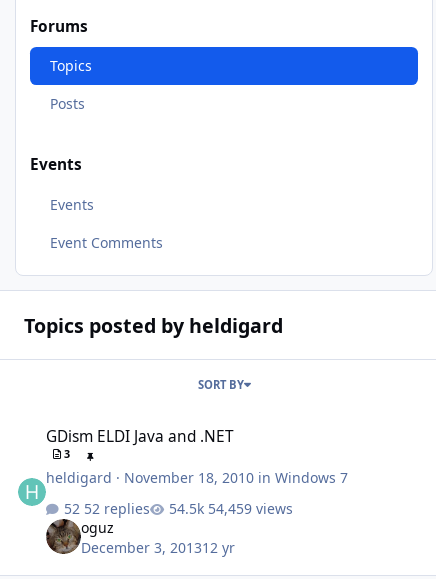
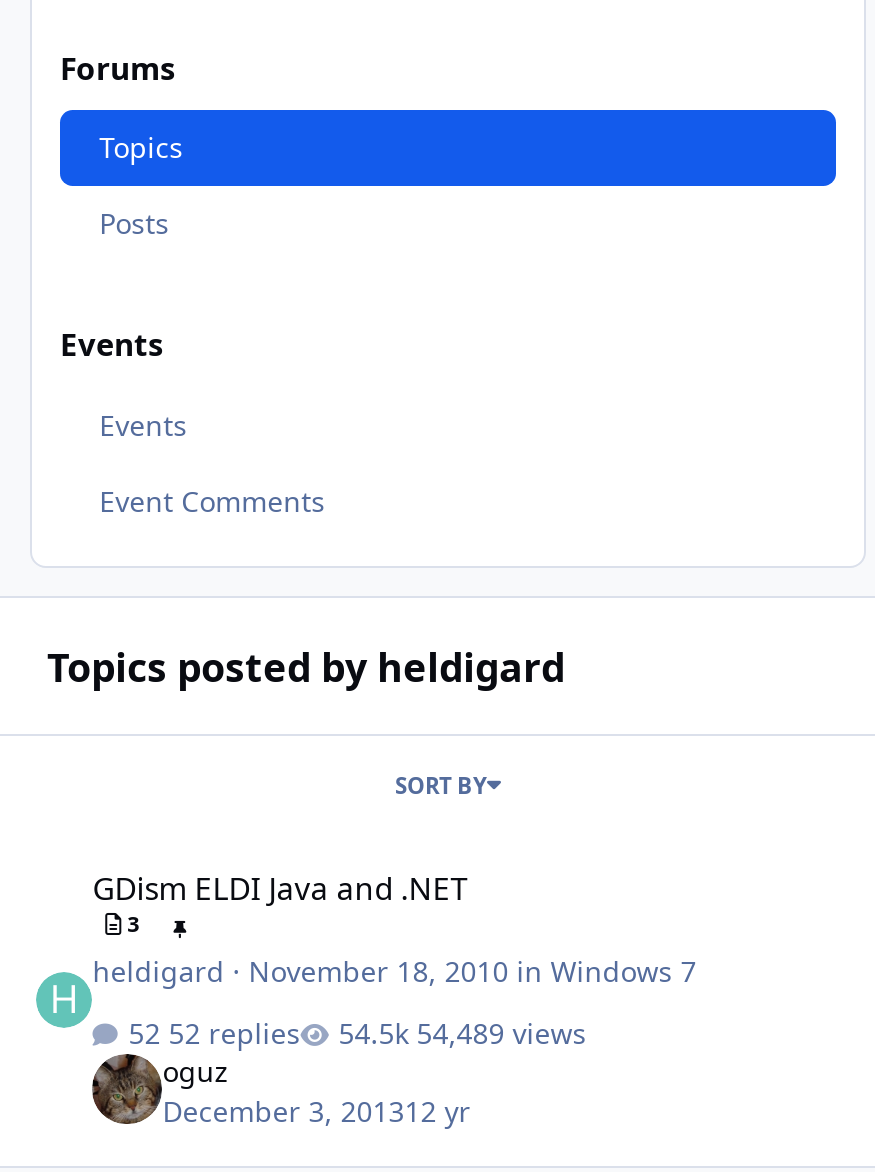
[208,499,293,518] 54,459 views -> [416,1015,586,1053] 54,489 views

